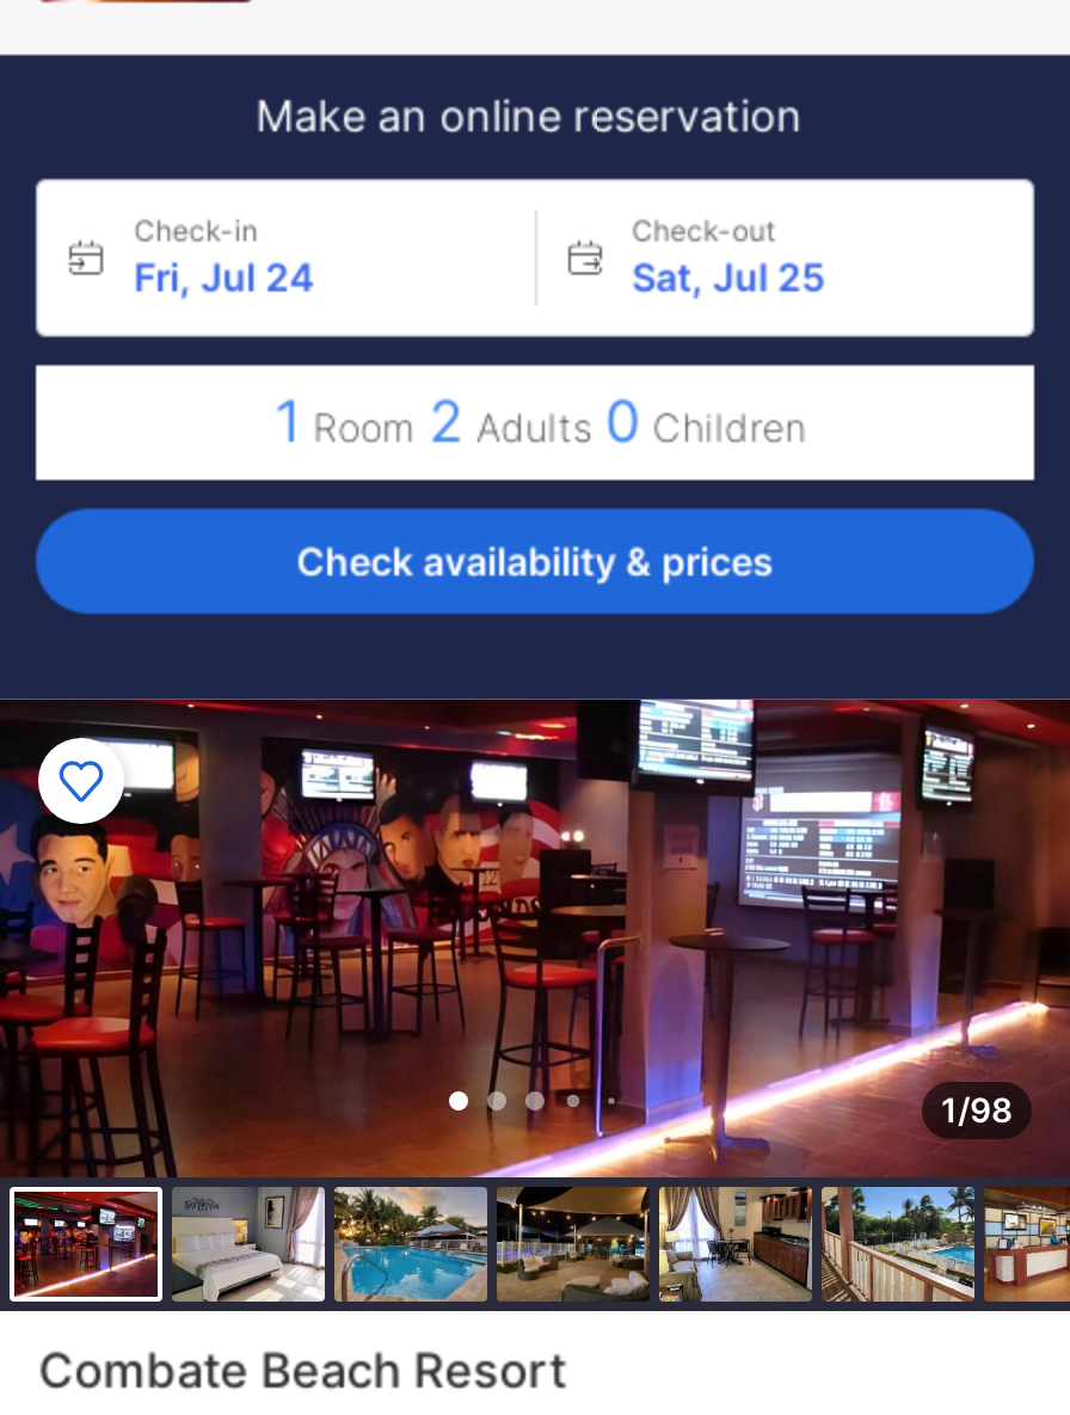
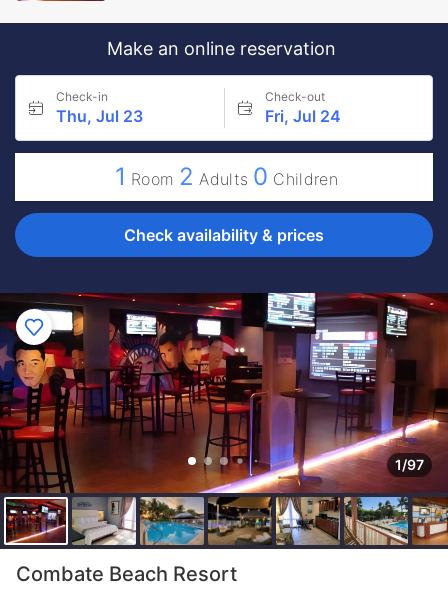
[134,253,315,301] Fri, Jul 24 -> [56,106,143,126] Thu, Jul 23
[632,253,825,301] Sat, Jul 25 -> [264,106,340,126] Fri, Jul 24
[941,1089,1013,1130] 1/98 -> [395,456,424,473] 1/97

